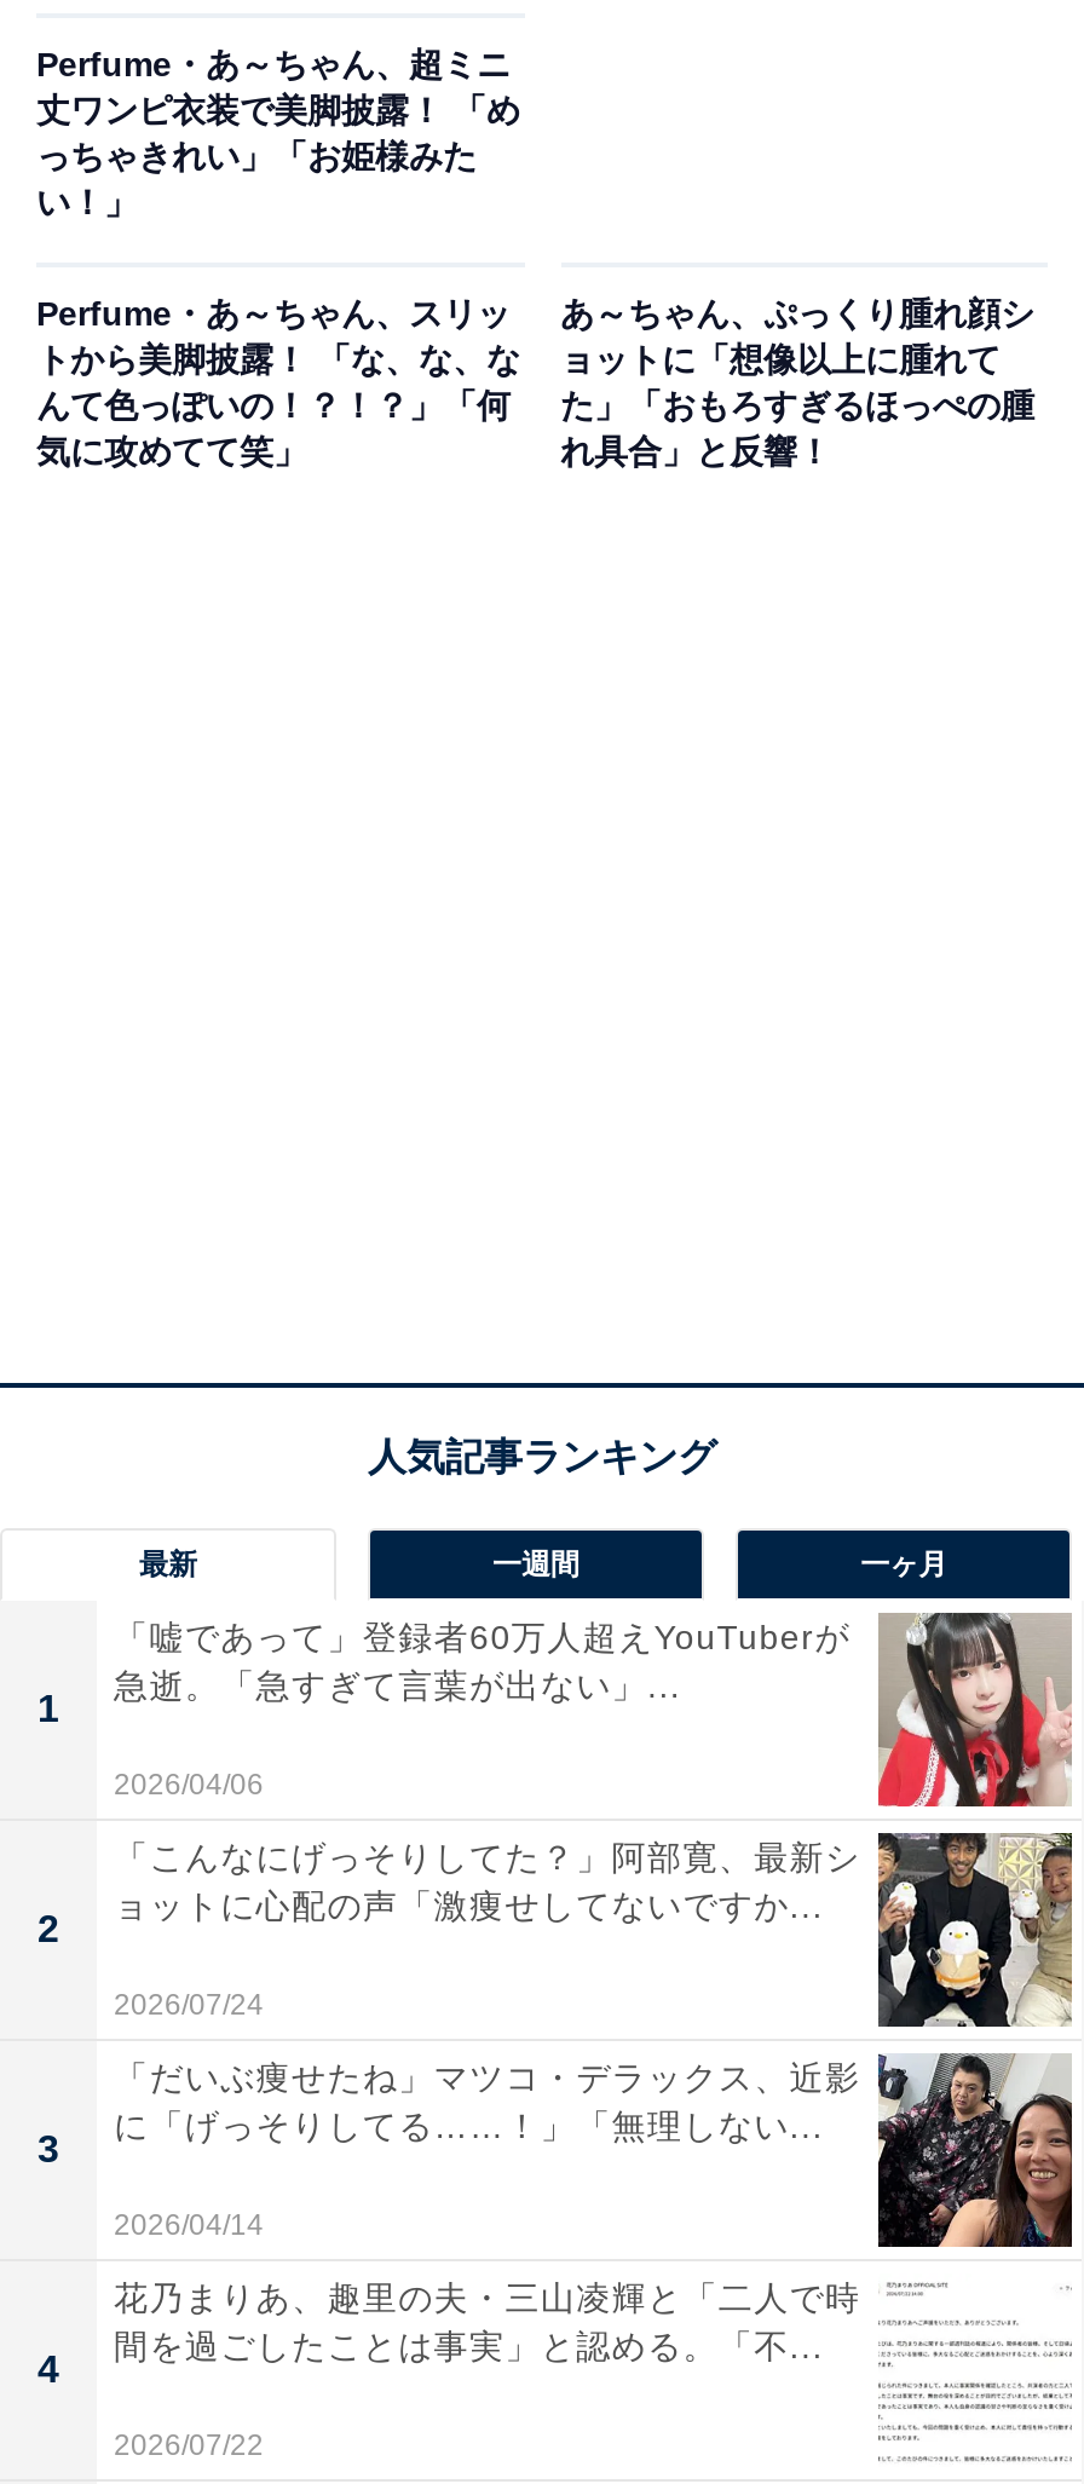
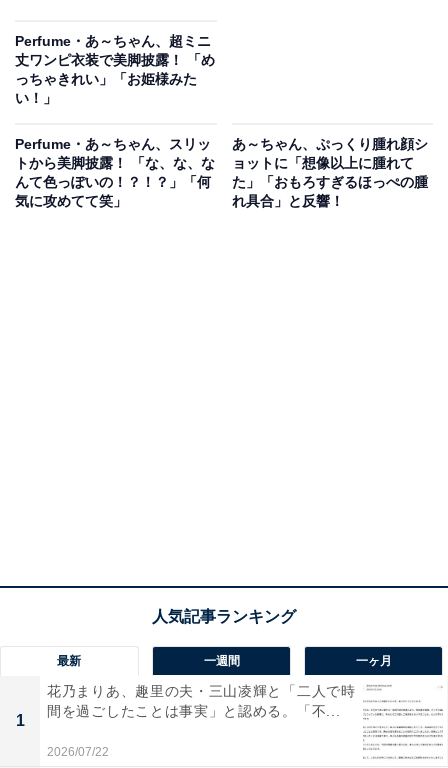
[114,1610,1072,1809] [image] | 「嘘であって」登録者60万人超えYouTuberが | 急逝。「急すぎて言葉が出ない」... | 2026/04/06 -> none
[114,1831,1074,2029] [image] | 「こんなにげっそりしてた？」阿部寛、最新シ | ョットに心配の声「激痩せしてないですか... | 2026/07/24 -> none
[38,1908,59,1949] 2 -> none
[114,2051,1074,2249] [image] | 「だいぶ痩せたね」マツコ・デラックス、近影 | に「げっそりしてる……！」「無理しない... | 2026/04/14 -> none
[38,2128,59,2169] 3 -> none
[38,2348,59,2390] 4 -> none

